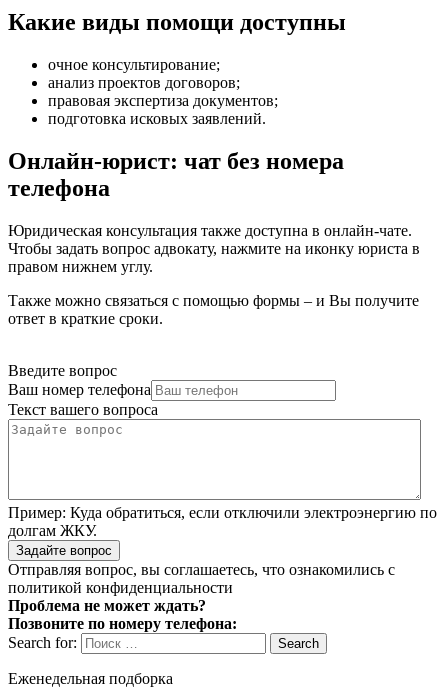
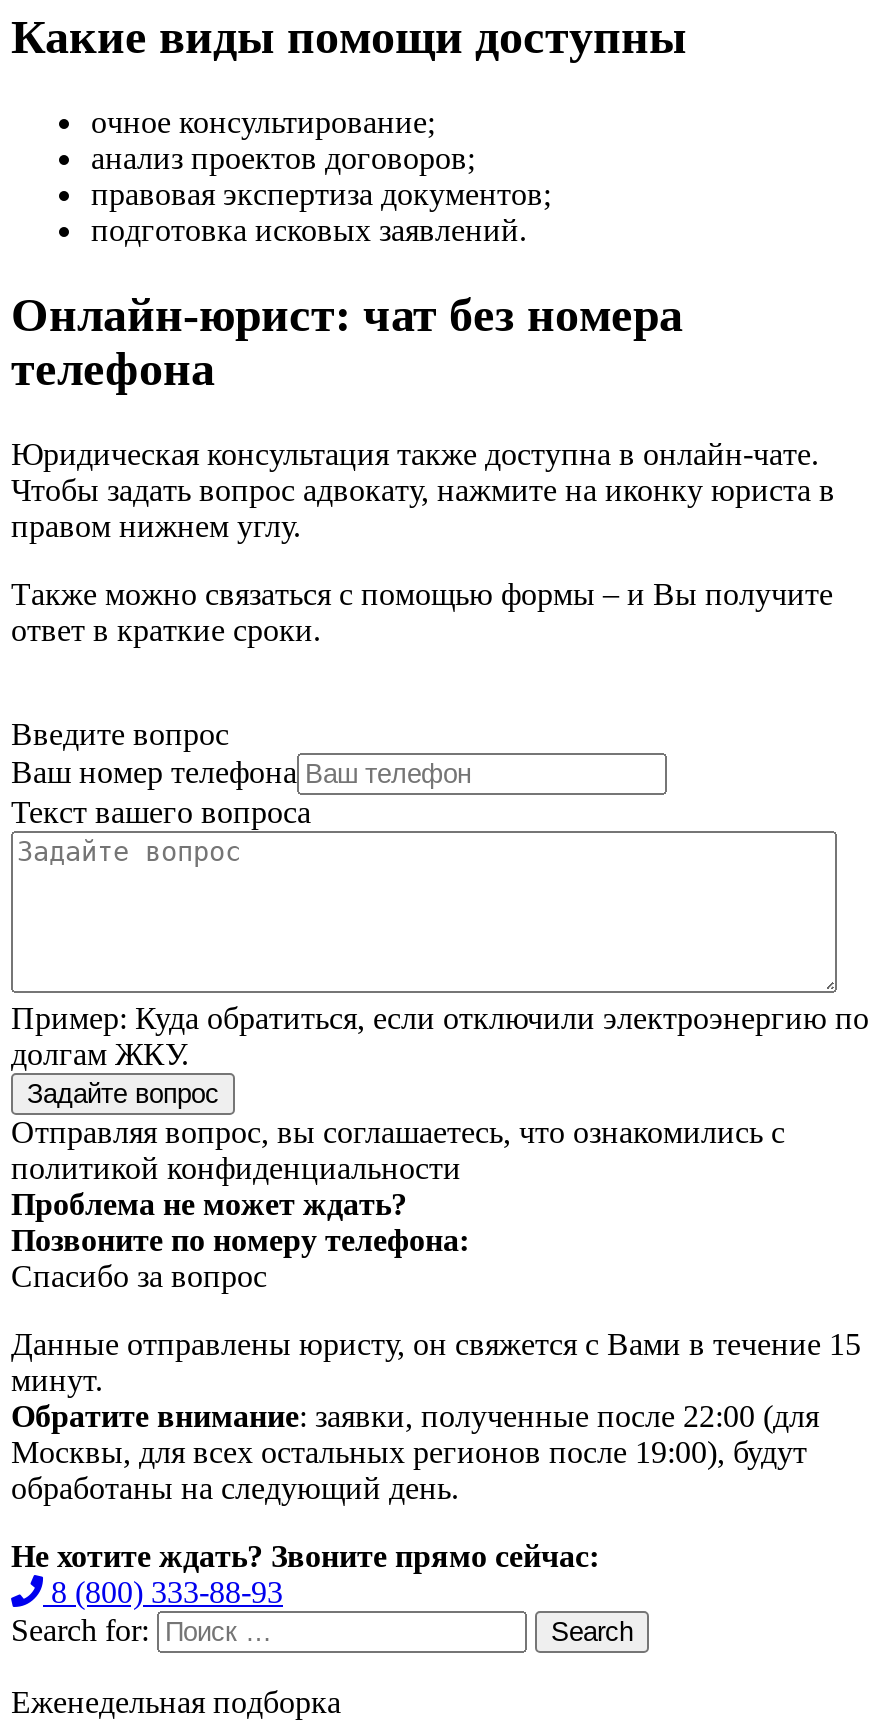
none -> [11,1259,861,1609] Спасибо за вопрос | Данные отправлены юристу, он свяжется с Вами в течение 15 | минут. | Обратите внимание: заявки, полученные после 22:00 (для | Москвы, для всех остальных регионов после 19:00), будут | обработаны на следующий день. | Не хотите ждать? Звоните прямо сейчас: | 8 (800) 333-88-93

